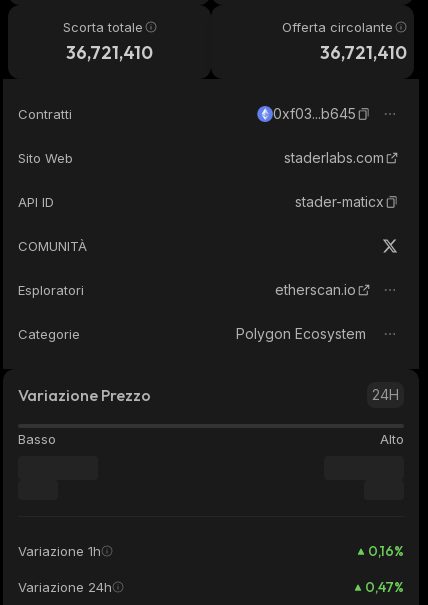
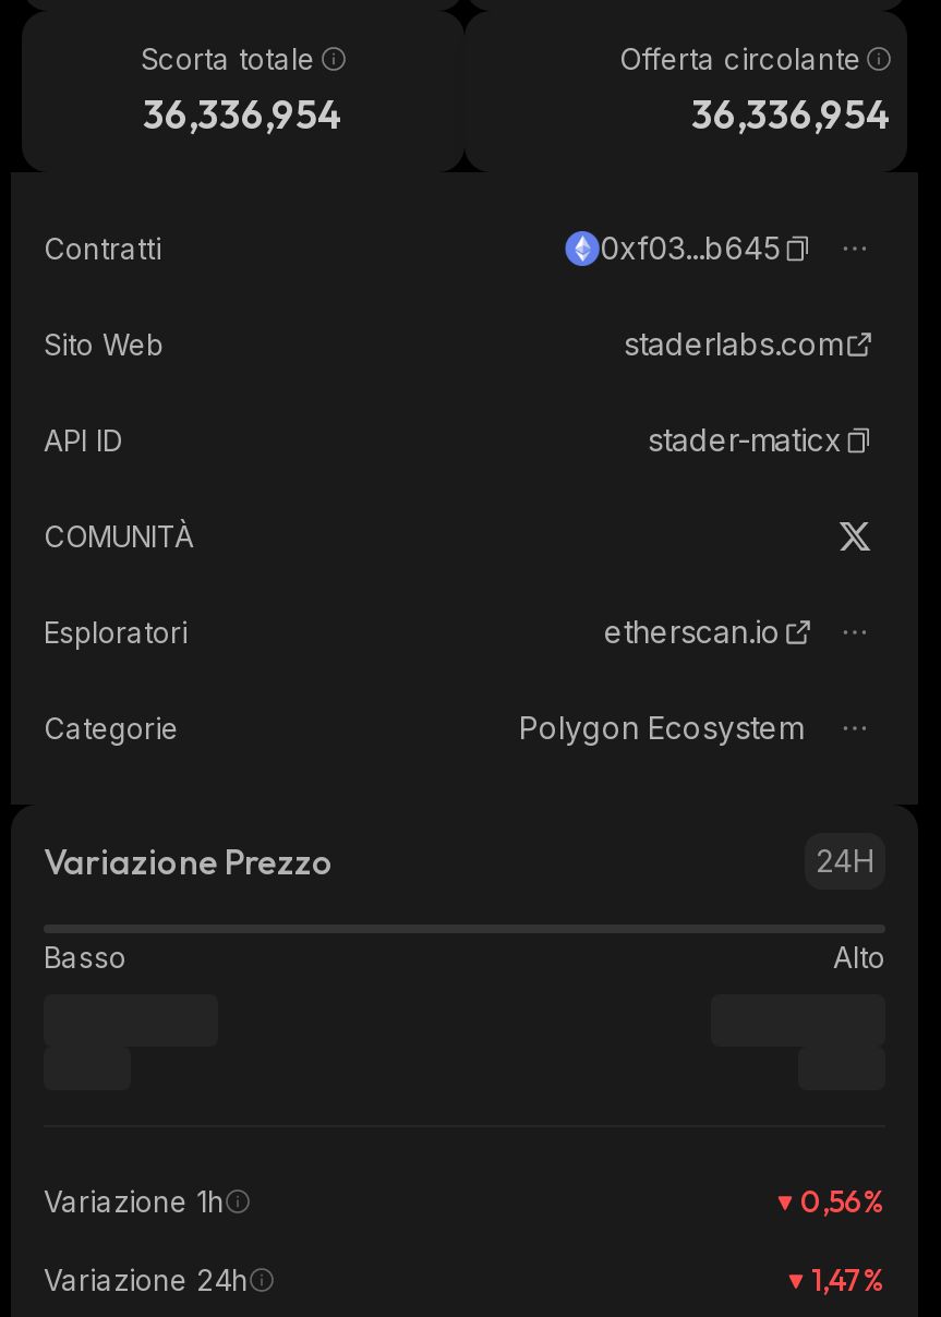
[66,41,153,64] 36,721,410 -> [143,89,343,140] 36,336,954
[320,41,407,64] 36,721,410 -> [691,89,892,140] 36,336,954
[368,542,404,560] 0,16% -> [800,1182,885,1221] 0,56%
[365,578,404,596] 0,47% -> [811,1260,885,1300] 1,47%

